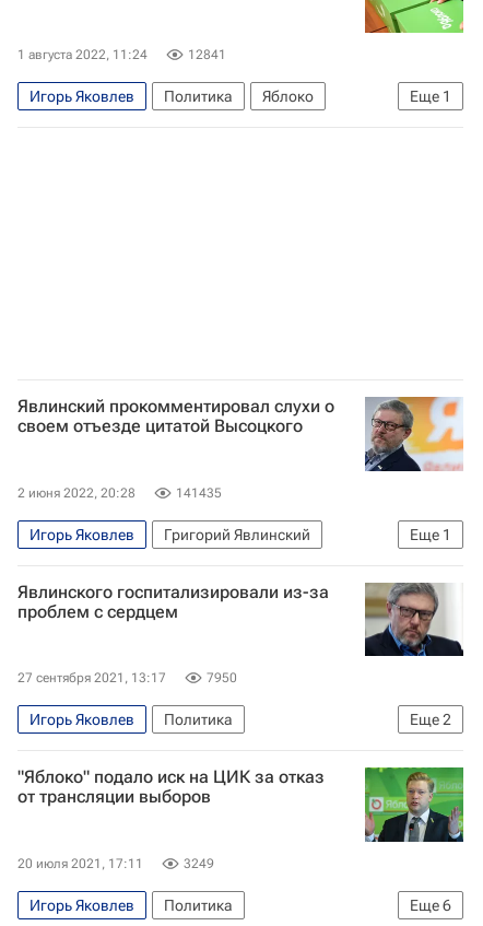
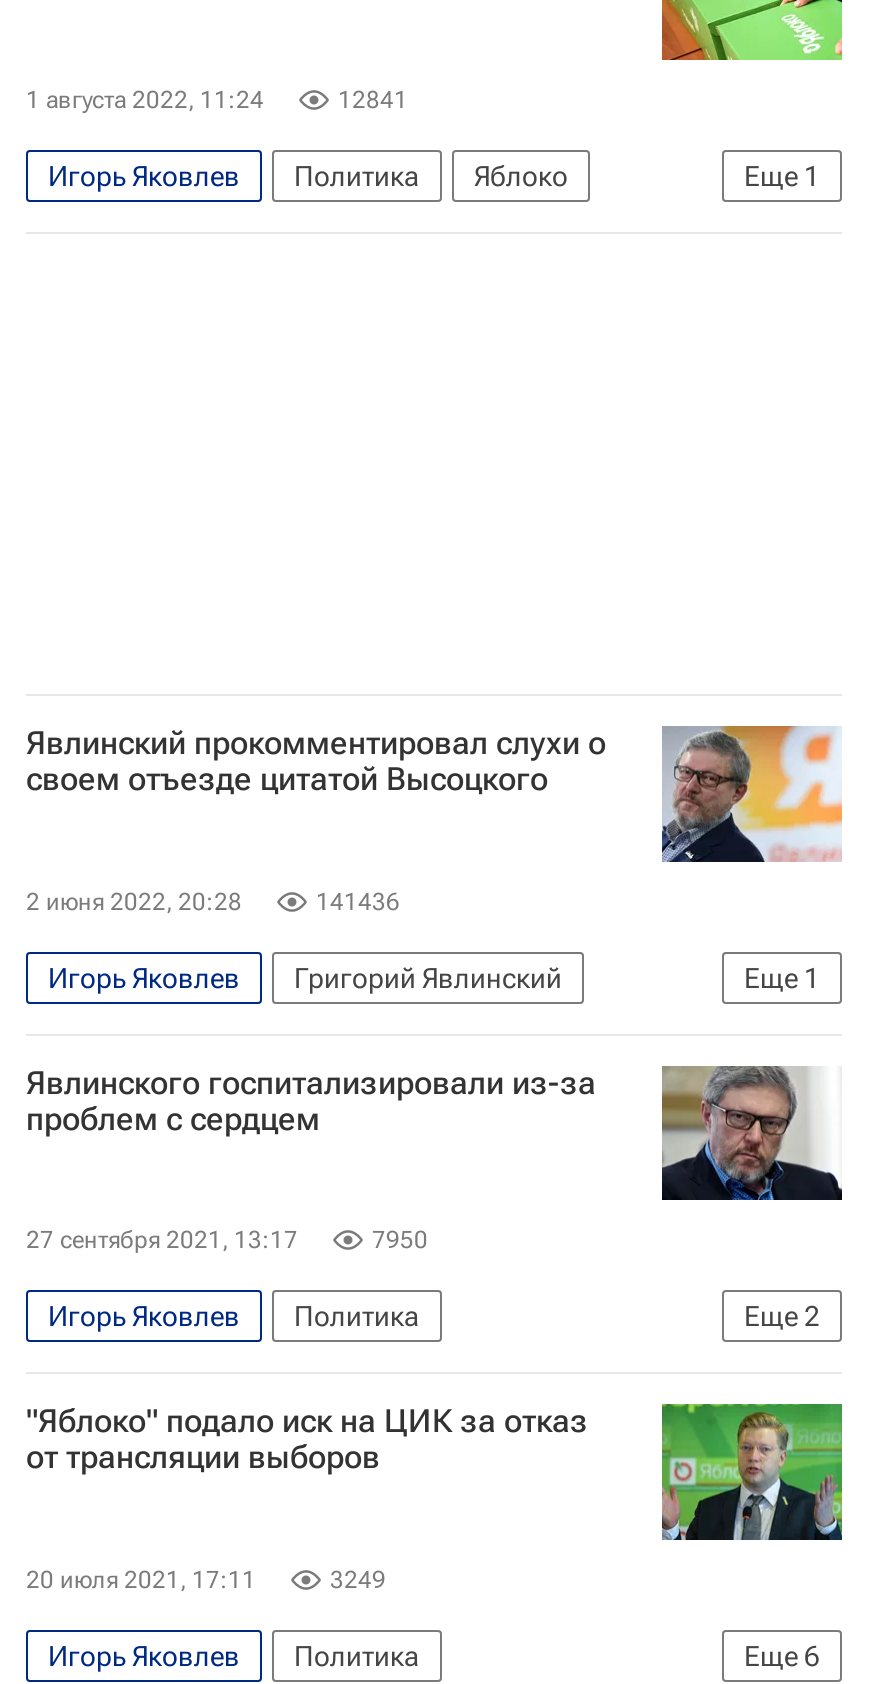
[176,485,222,500] 141435 -> [316,887,400,915] 141436

